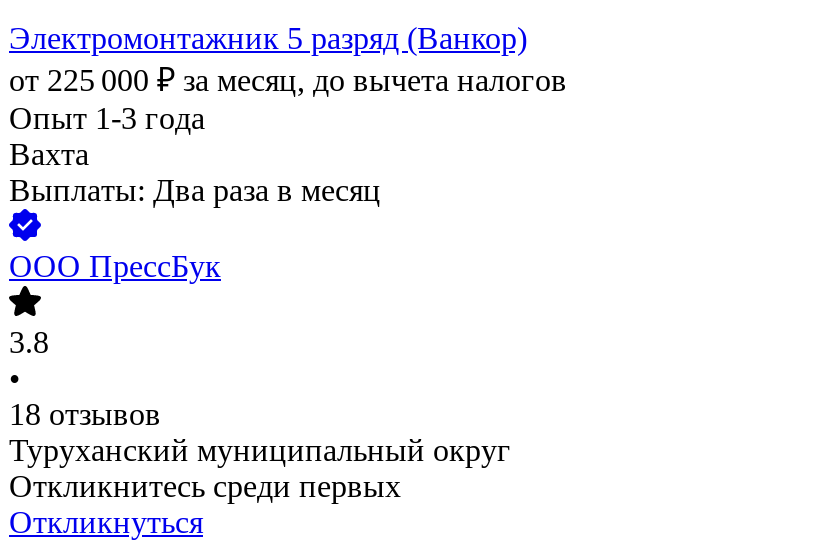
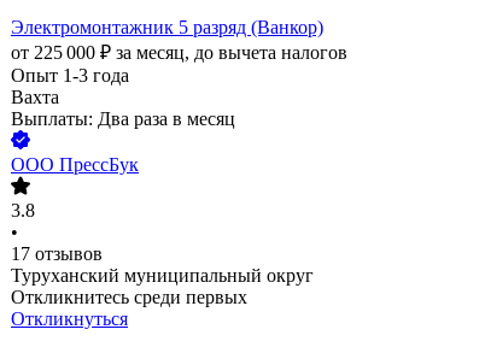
[9,398,161,432] 18 отзывов -> [11,244,103,264] 17 отзывов

